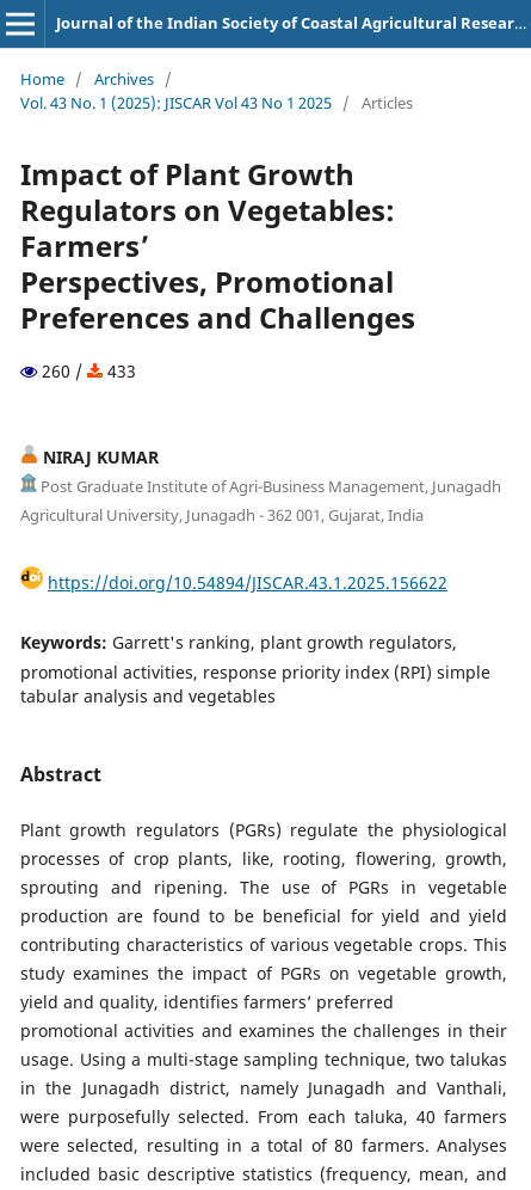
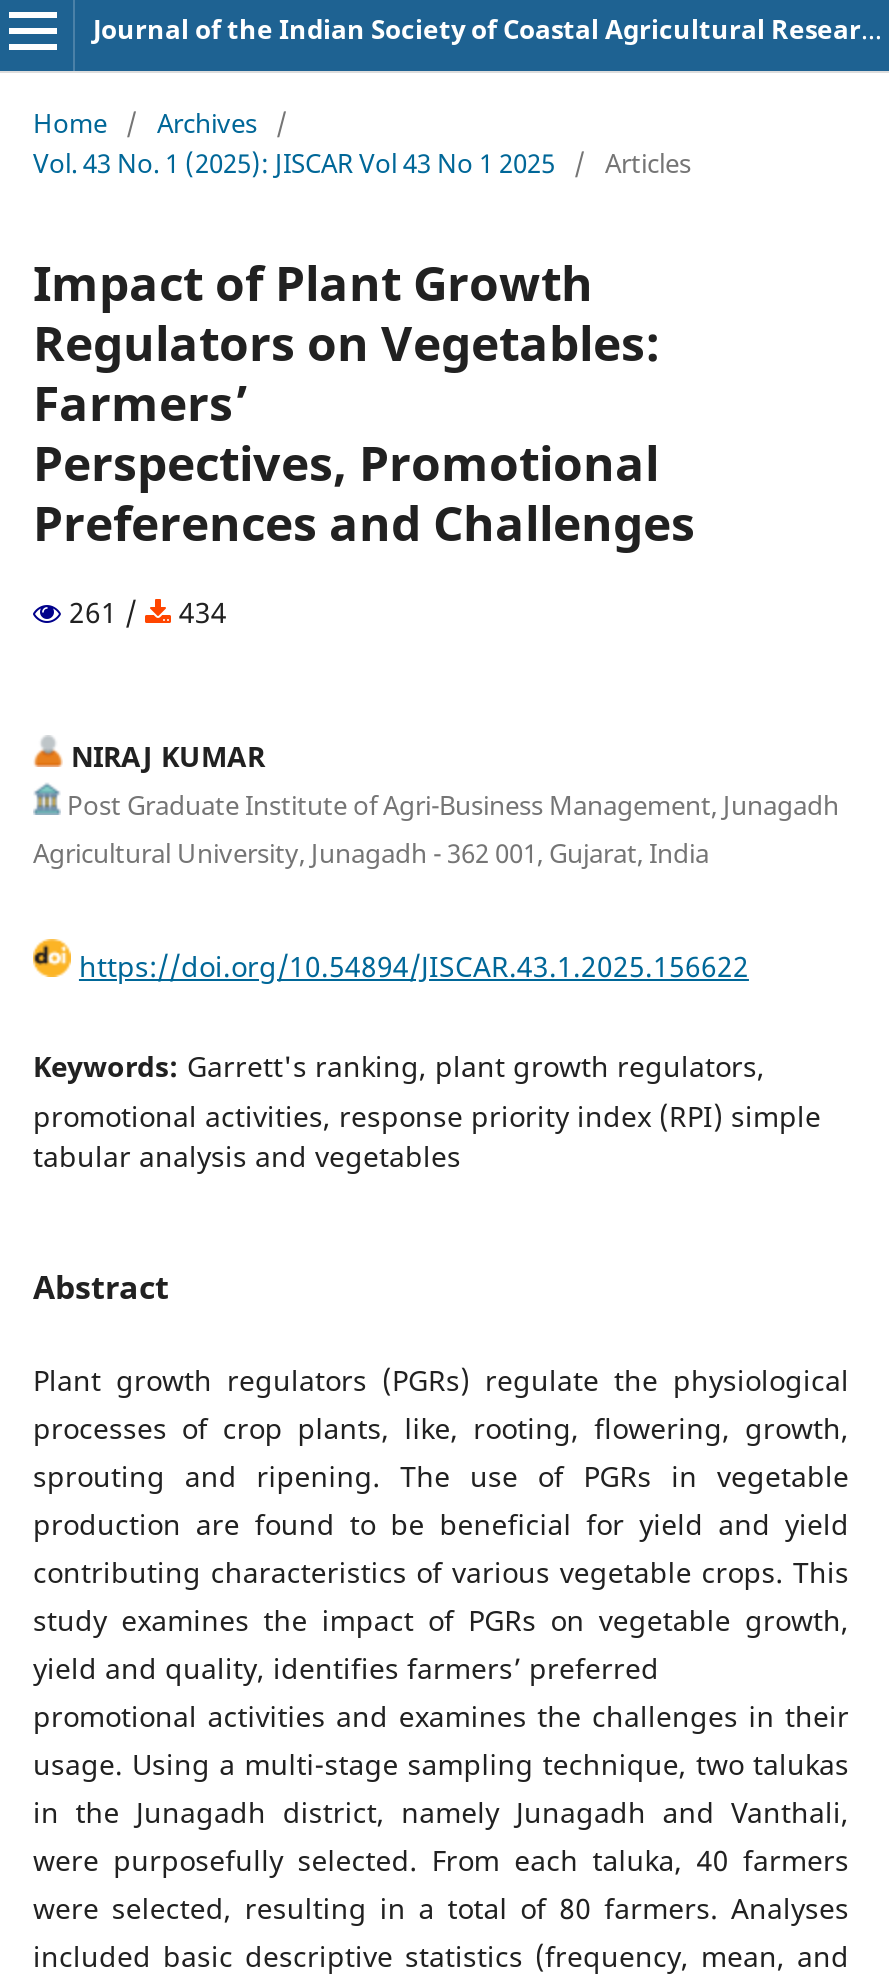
[37,360,87,382] 260 / -> [61,593,145,631] 261 /
[103,360,136,382] 433 -> [171,593,227,631] 434

